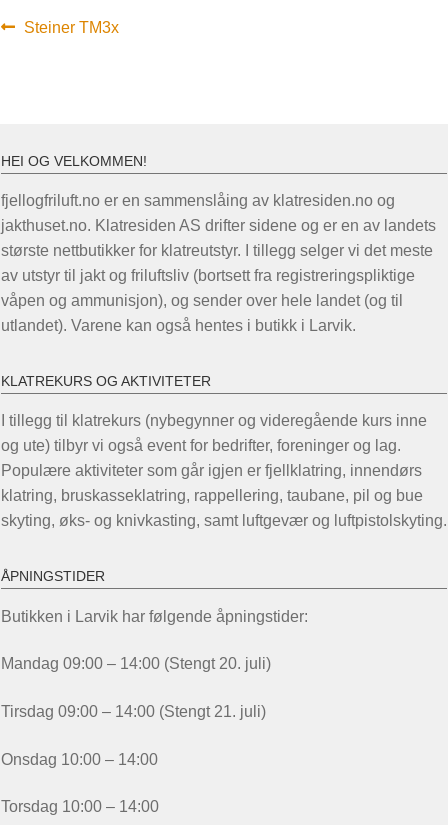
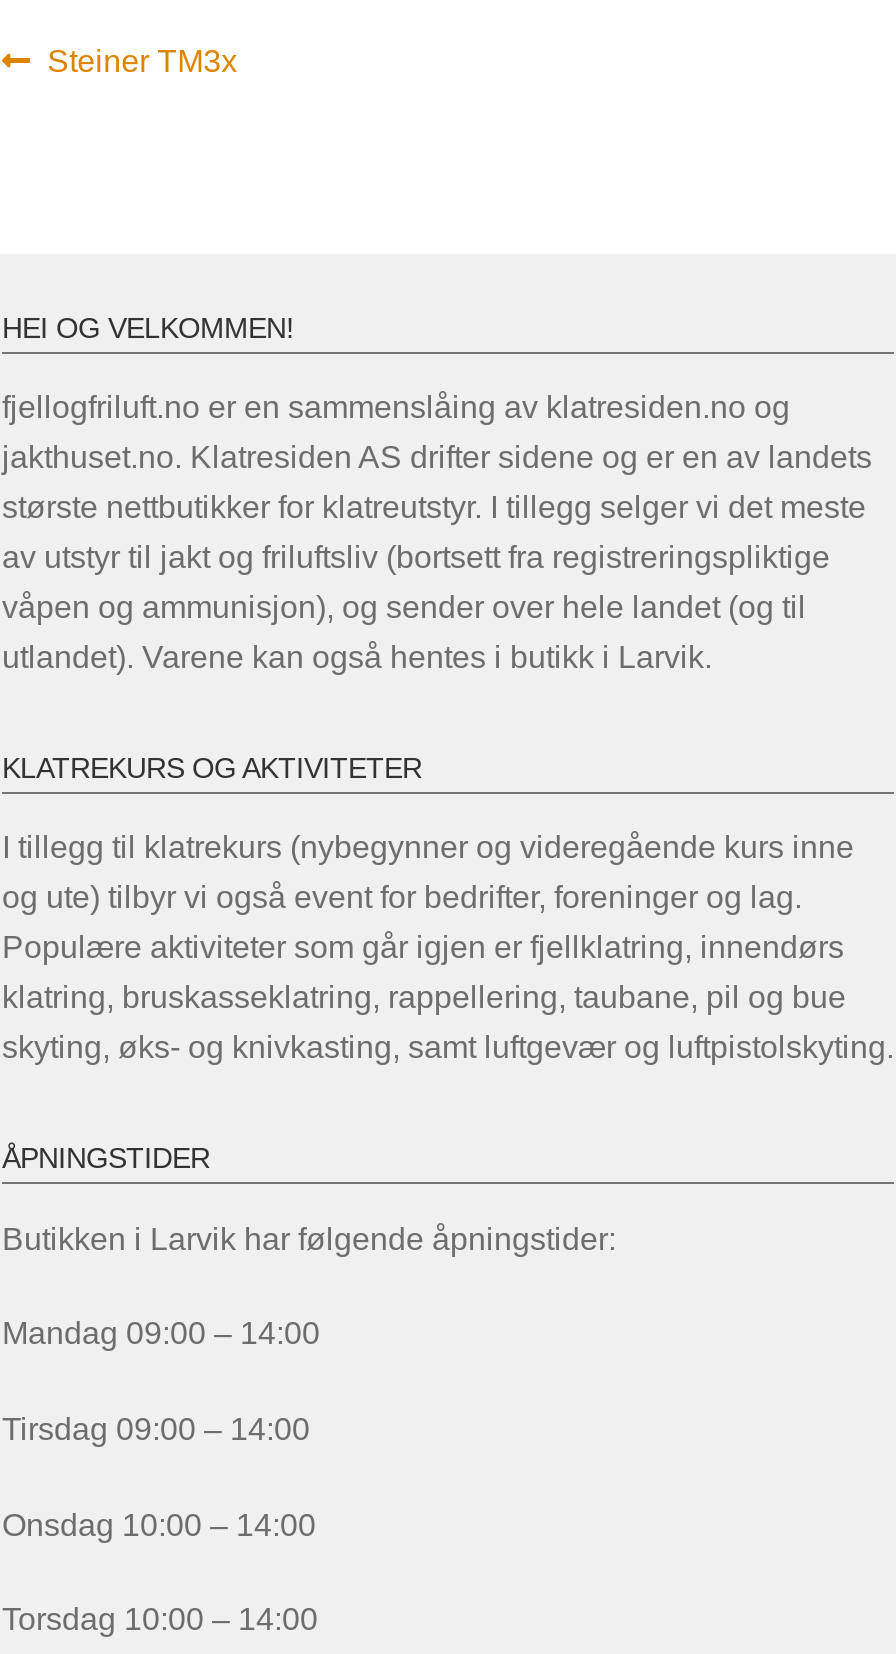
[1,655,271,672] Mandag 09:00 – 14:00 (Stengt 20. juli) -> [2,1317,320,1351] Mandag 09:00 – 14:00
[1,703,266,720] Tirsdag 09:00 – 14:00 (Stengt 21. juli) -> [2,1412,310,1446] Tirsdag 09:00 – 14:00

